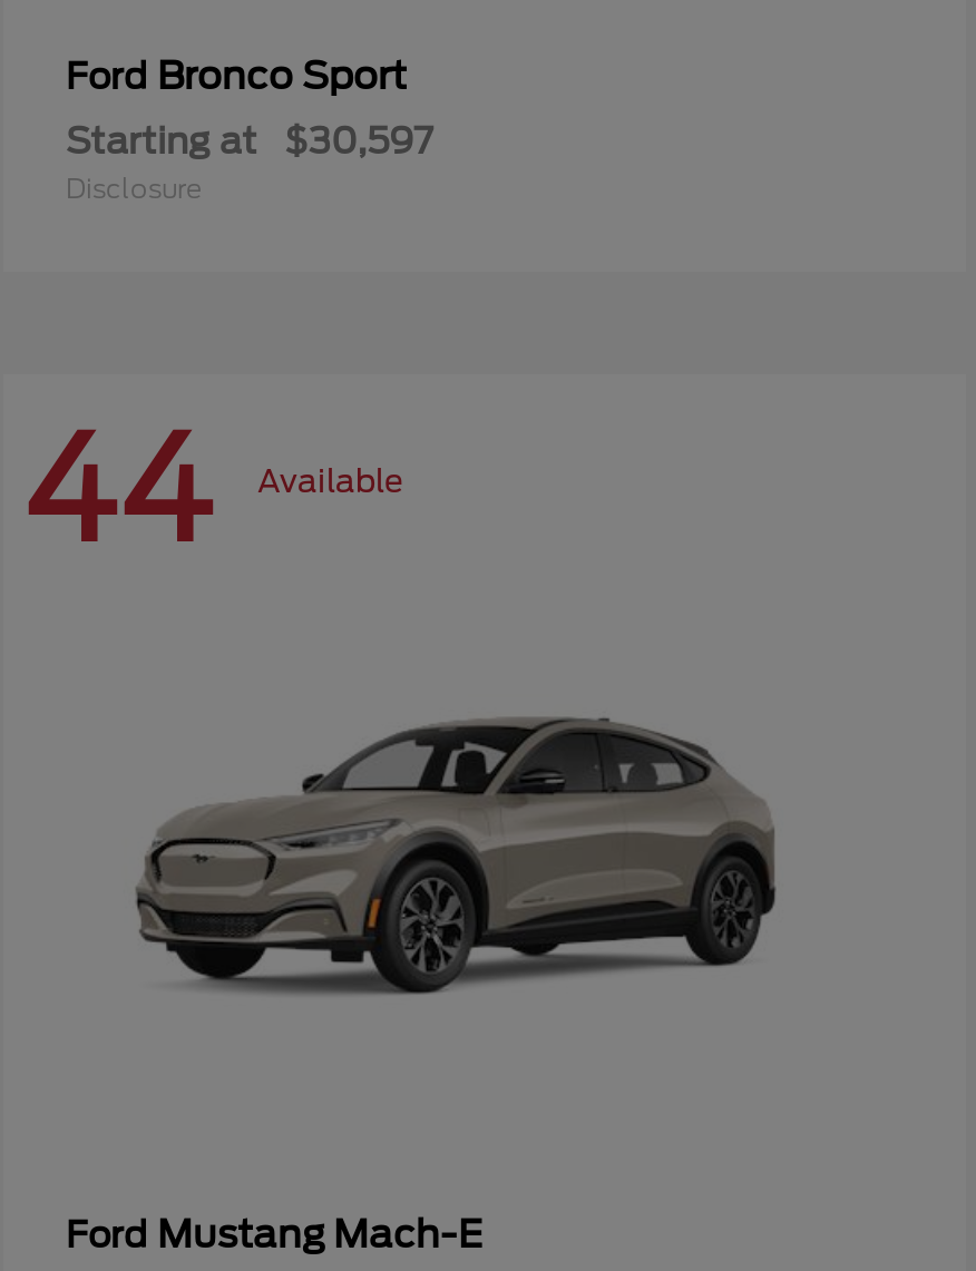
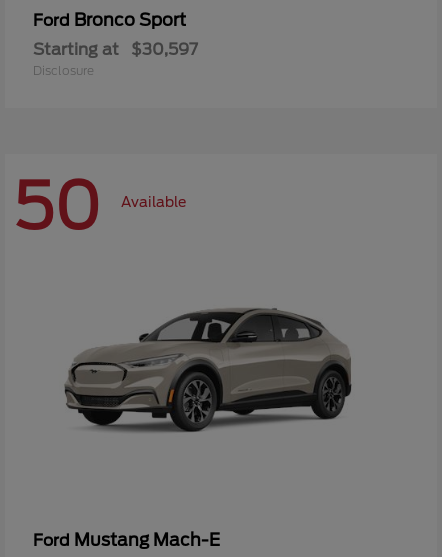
[21,406,402,575] 44 Available -> [13,168,186,244] 50 Available

